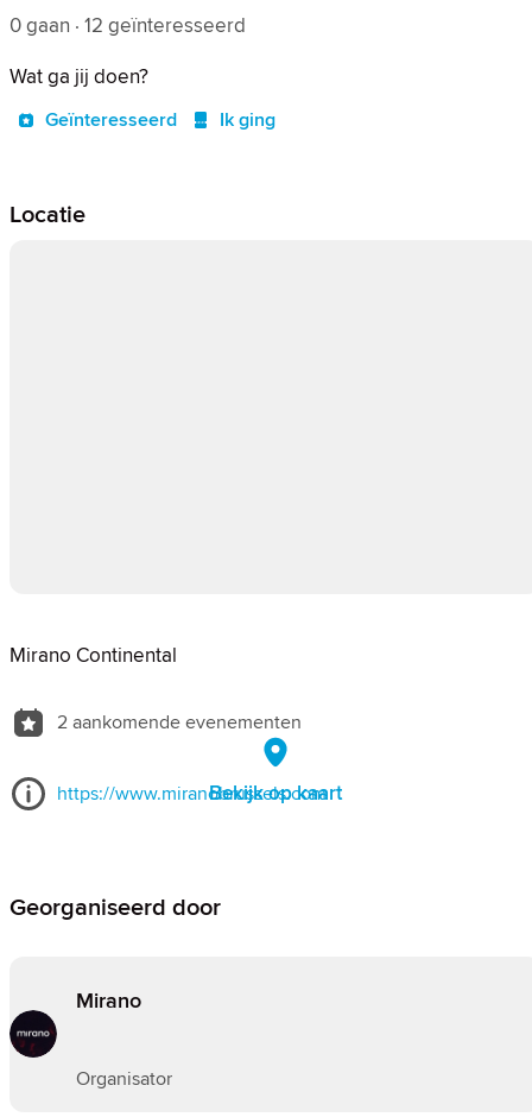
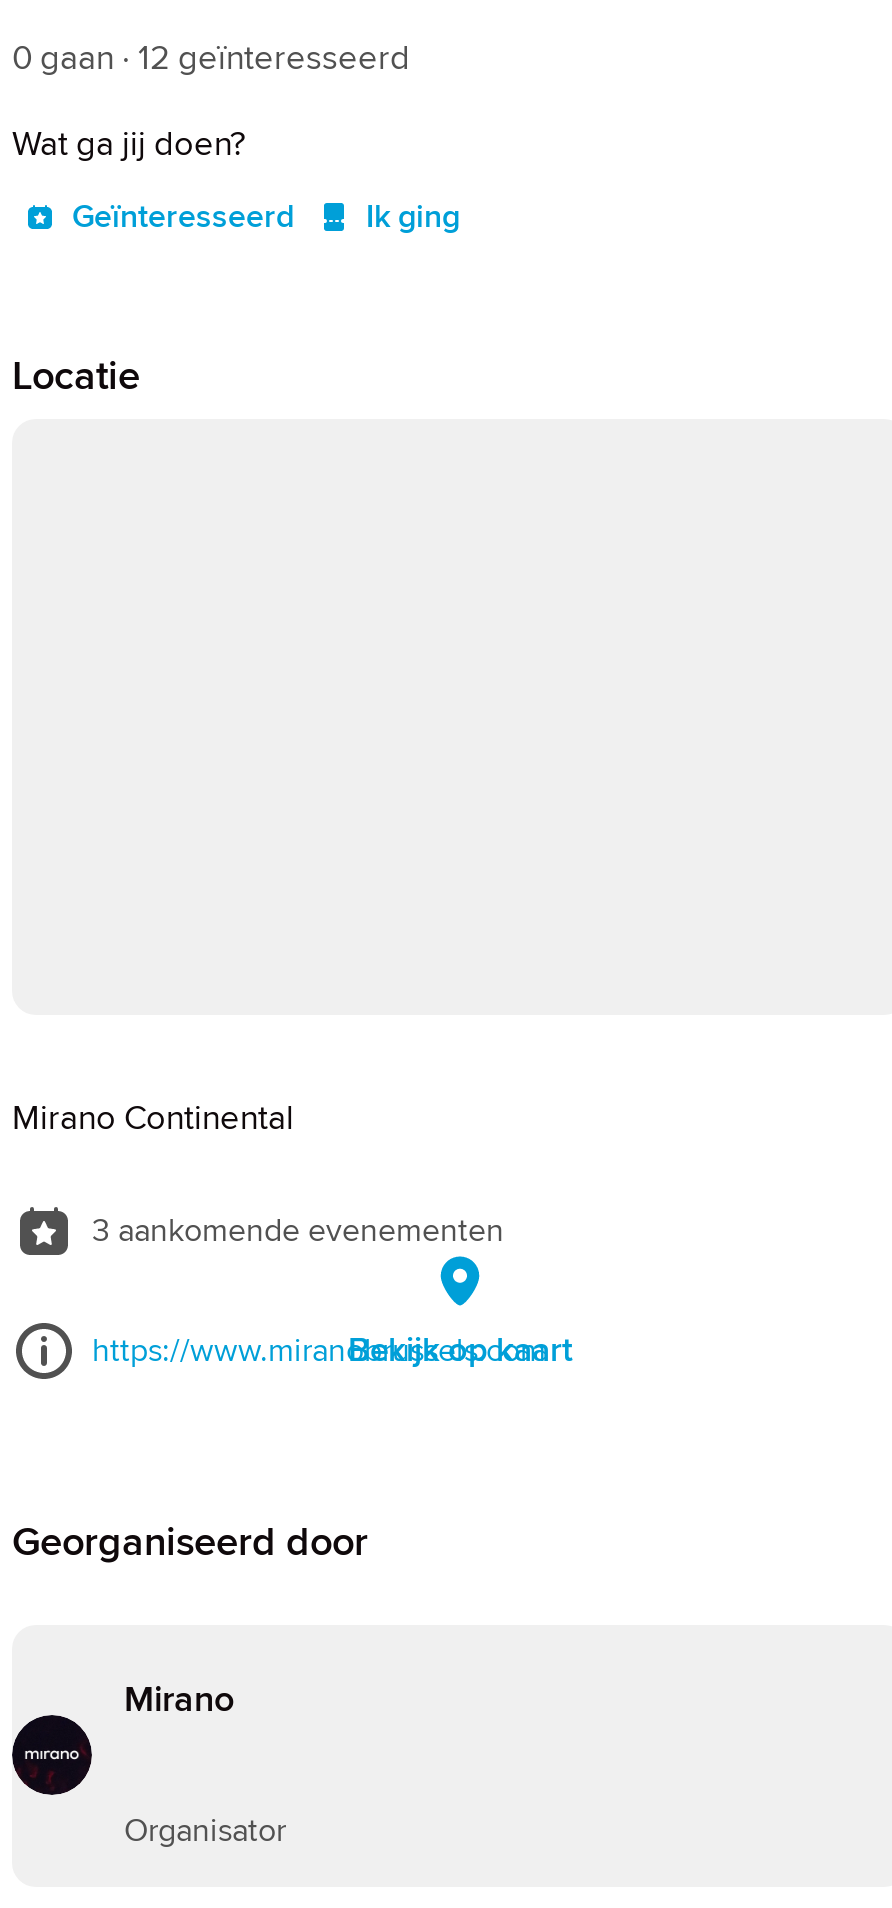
[57,710,302,734] 2 aankomende evenementen -> [92,1211,504,1251] 3 aankomende evenementen

